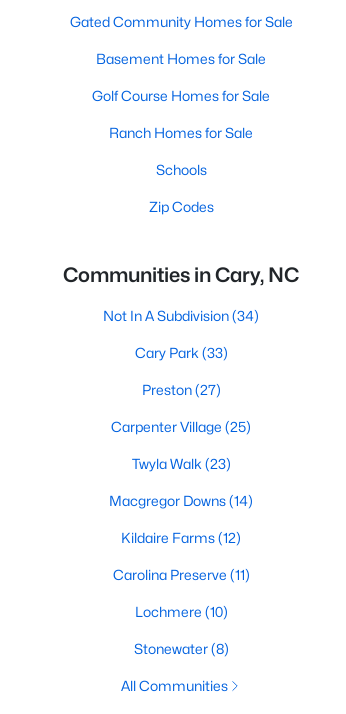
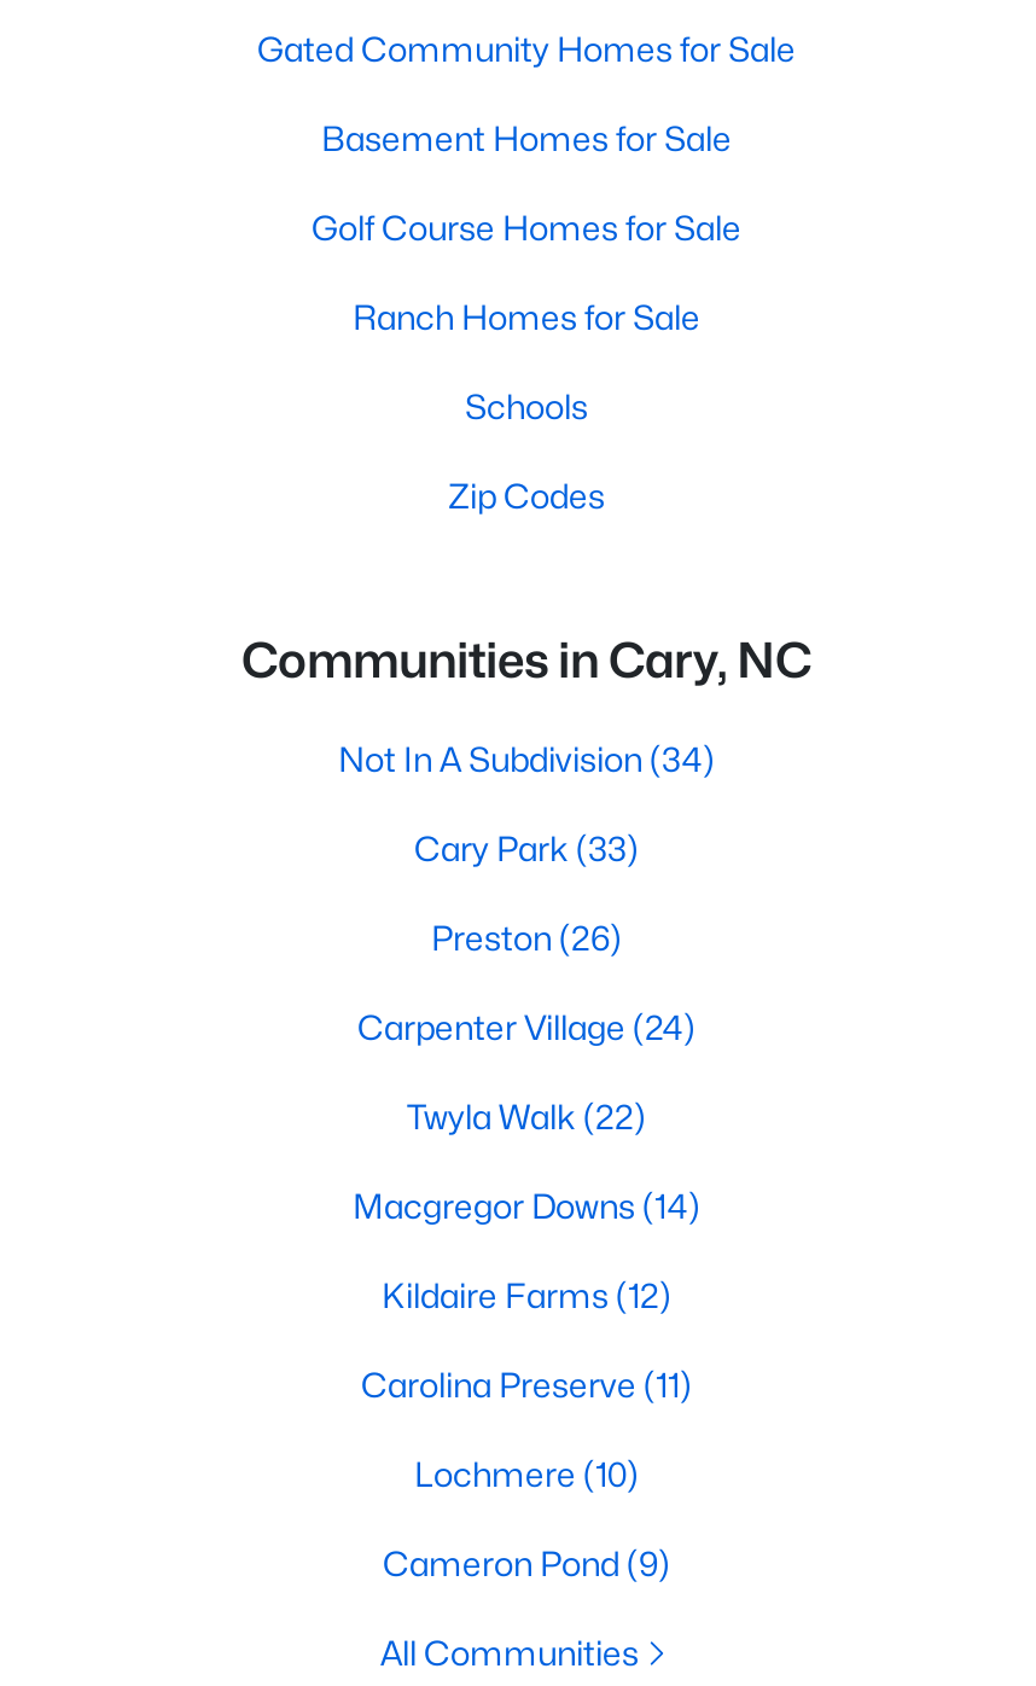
[141,381,220,398] Preston (27) -> [431,917,622,958] Preston (26)
[111,418,251,435] Carpenter Village (25) -> [357,1006,695,1047] Carpenter Village (24)
[131,455,230,472] Twyla Walk (23) -> [407,1095,646,1136] Twyla Walk (22)
[133,640,228,657] Stonewater (8) -> [383,1542,670,1583] Cameron Pond (9)

